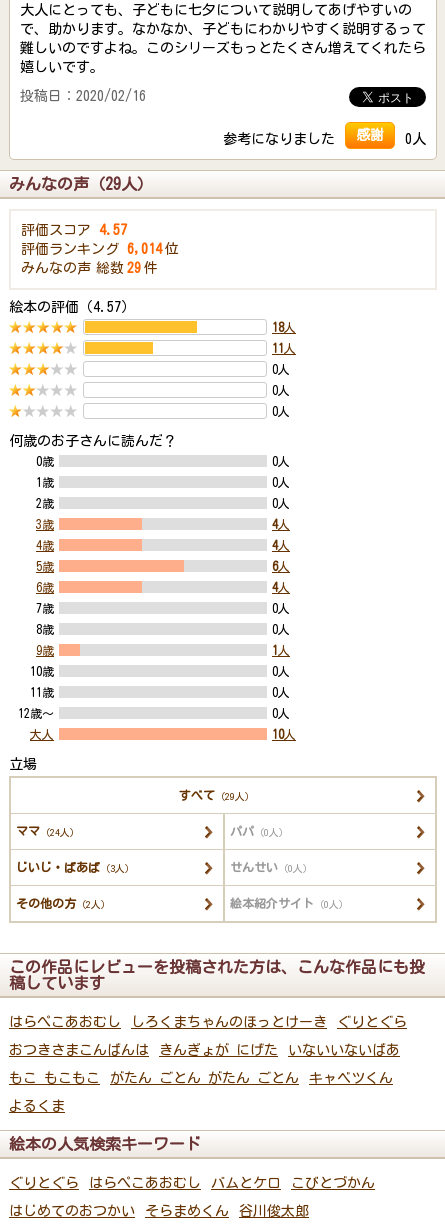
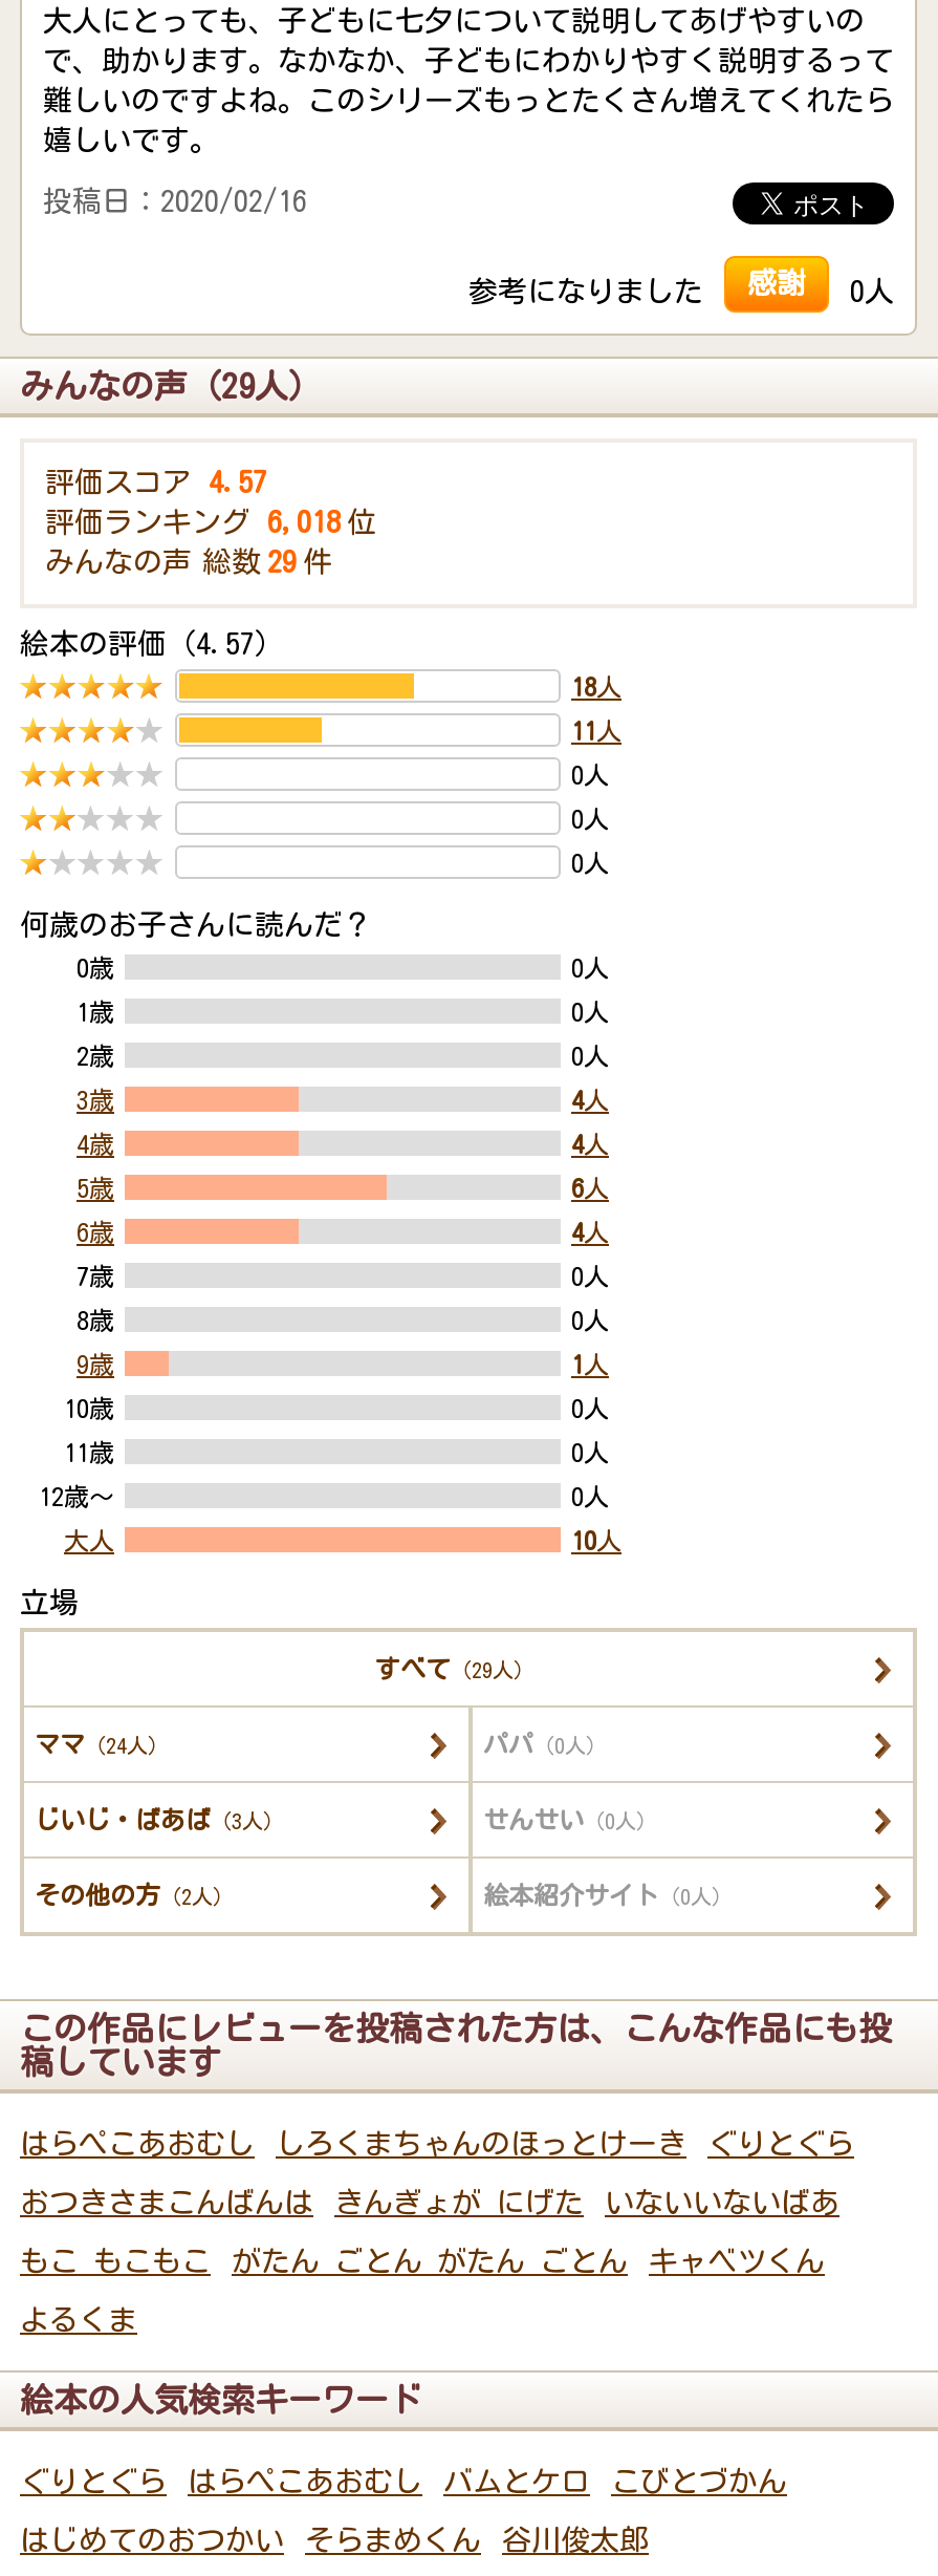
[21,242,179,256] 評価ランキング 6,014 位 -> [45,508,376,537] 評価ランキング 6,018 位

